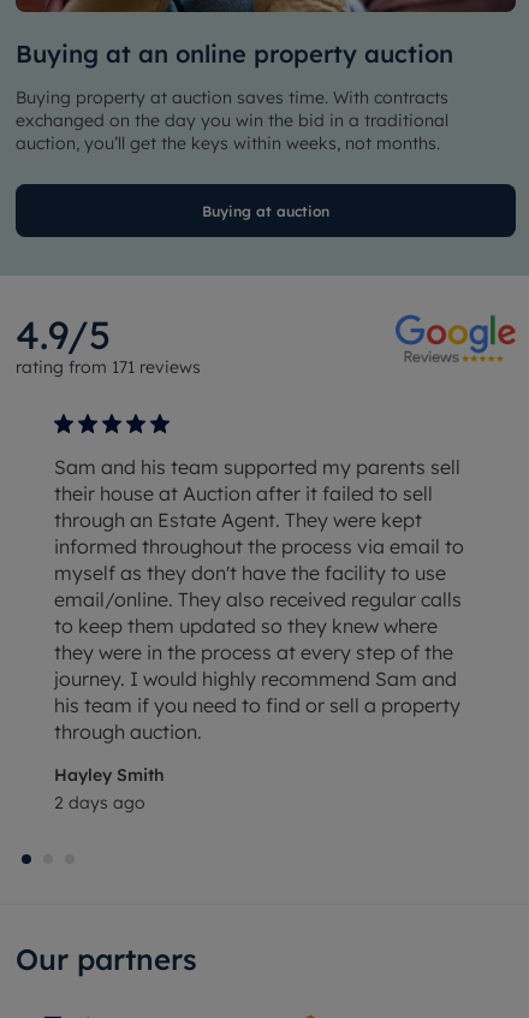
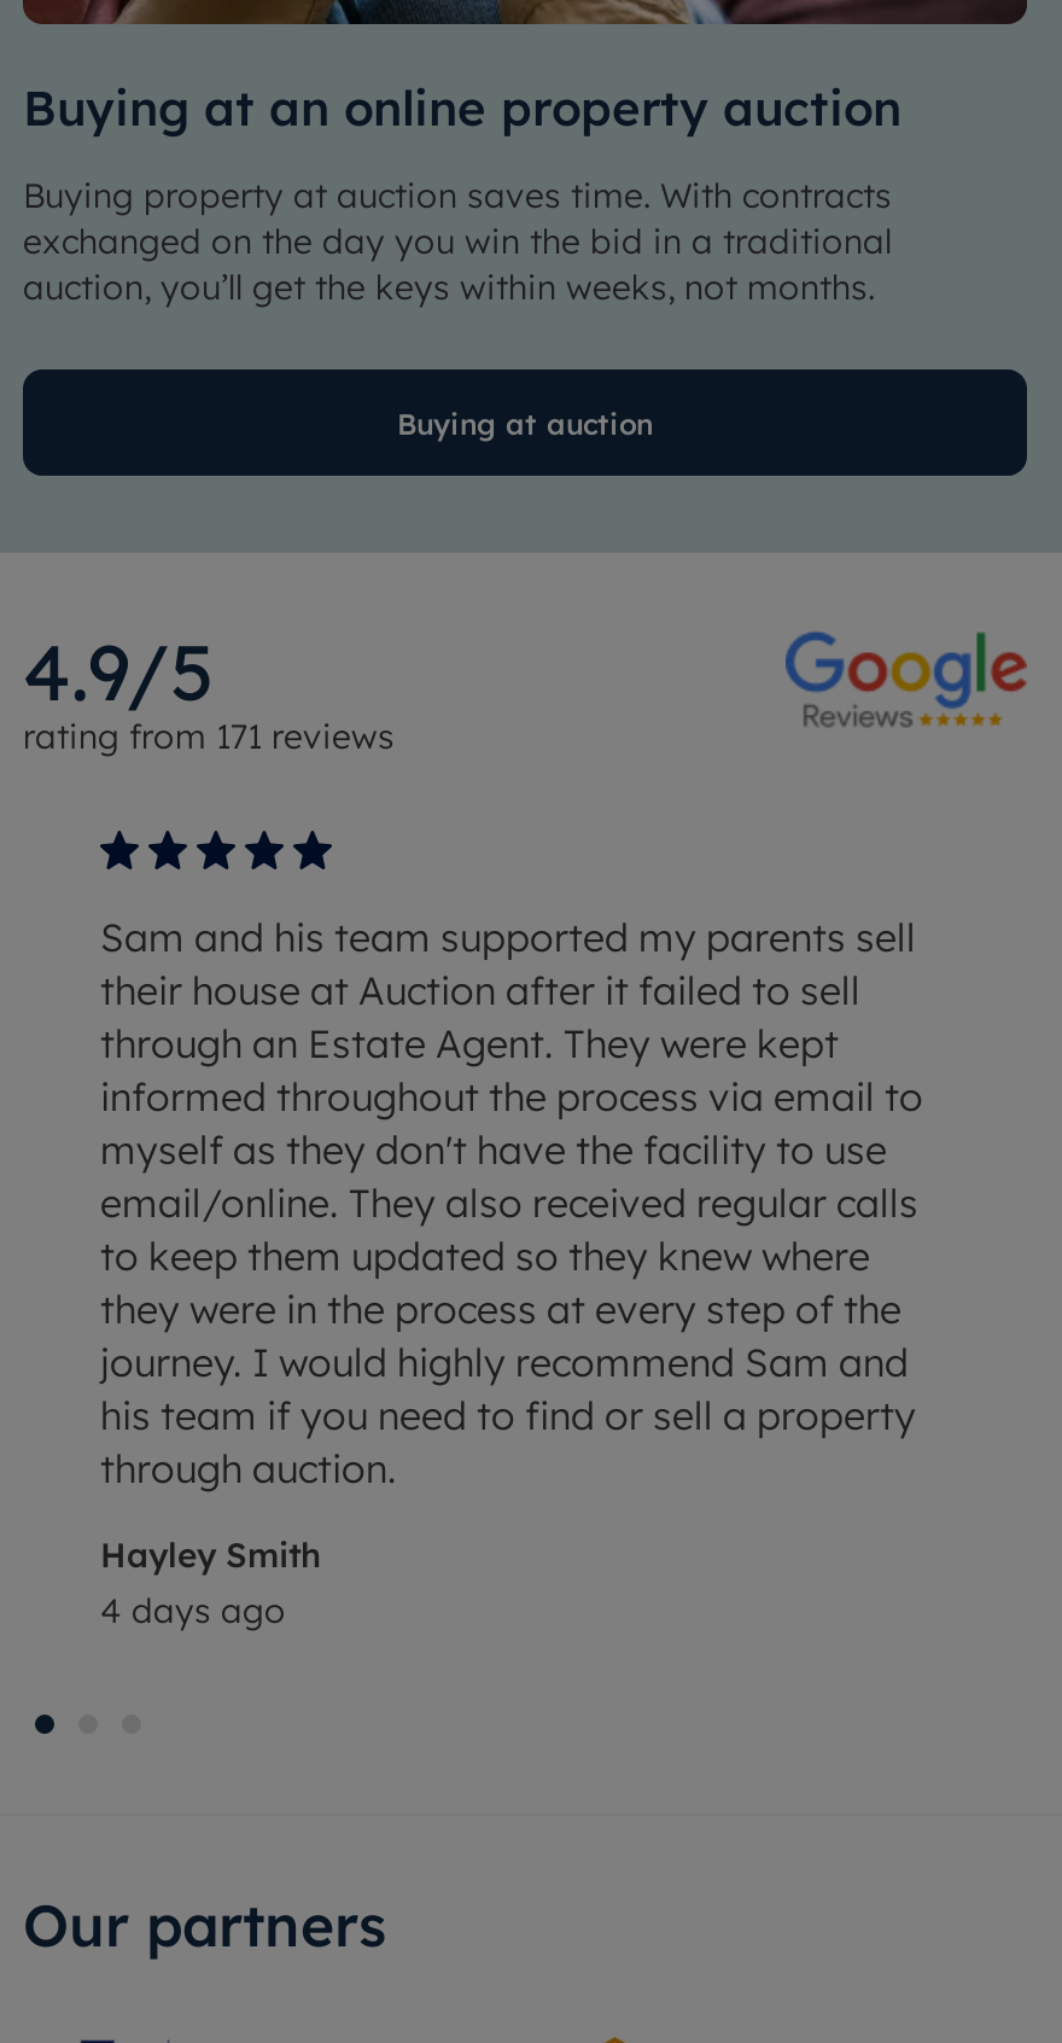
[54,792,145,813] 2 days ago -> [100,1589,286,1632] 4 days ago

